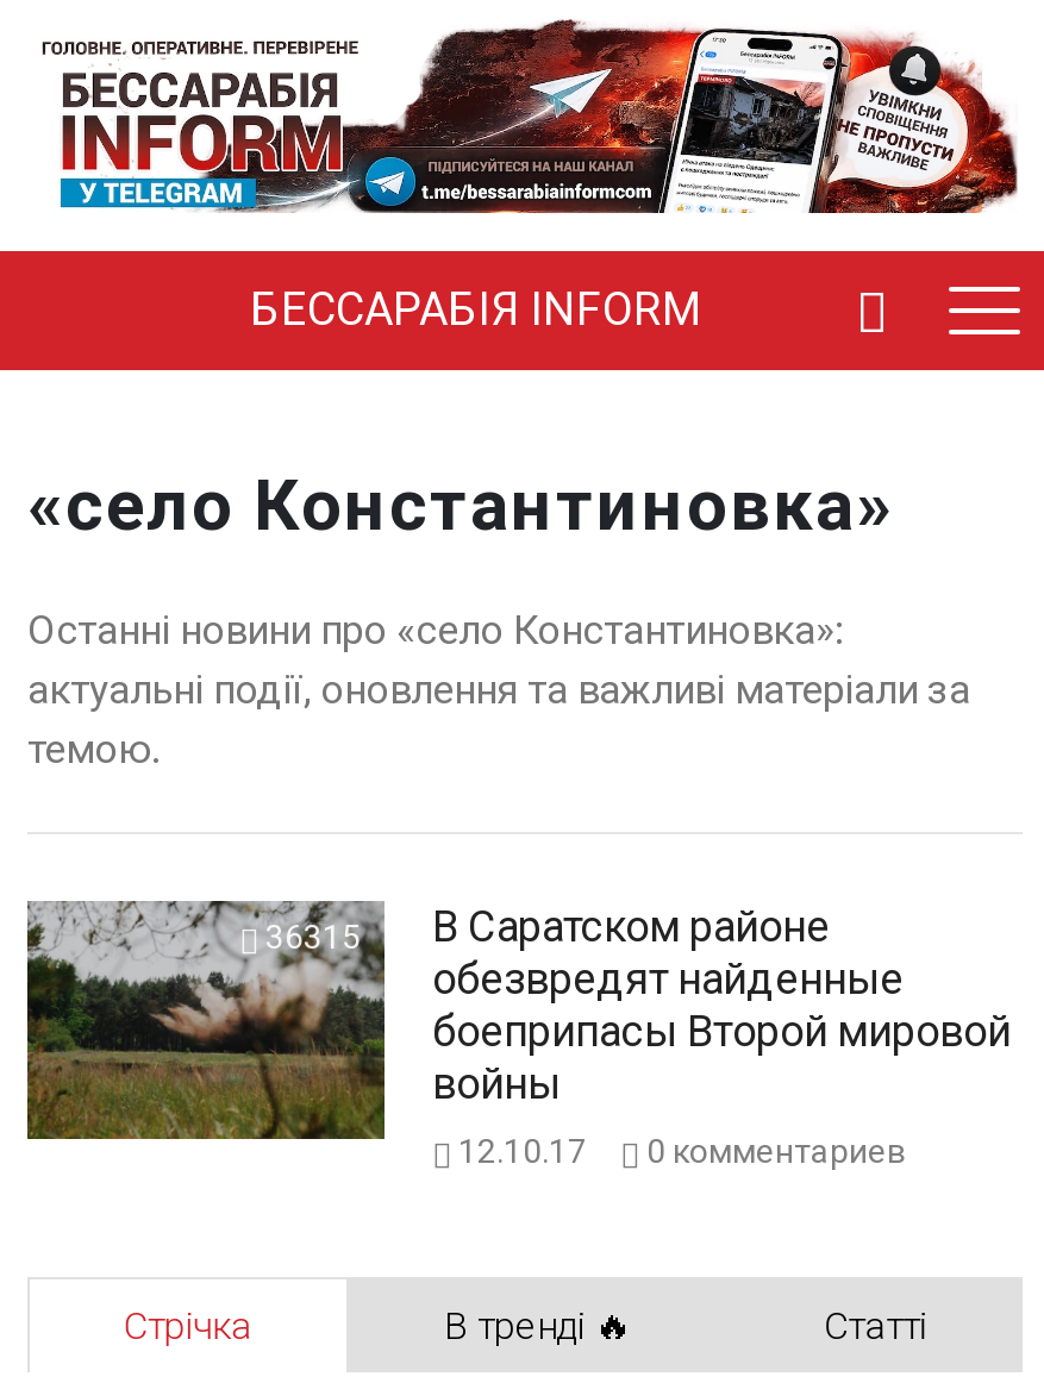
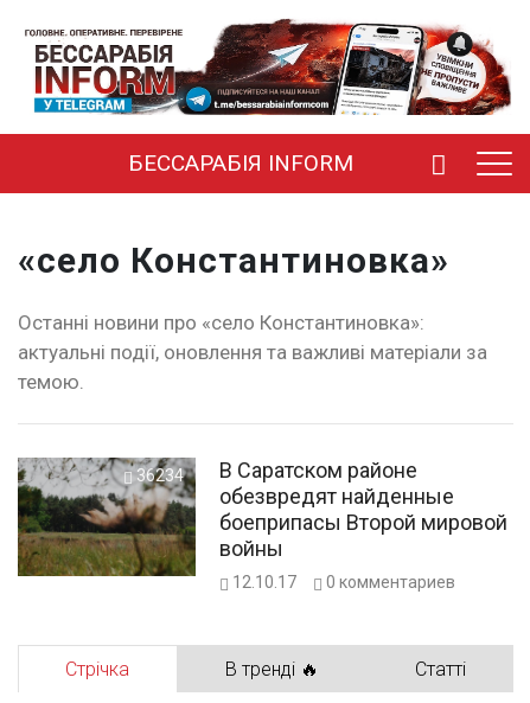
[258,901,830,955] 36315 В Саратском районе -> [133,457,417,485] 36234 В Саратском районе

